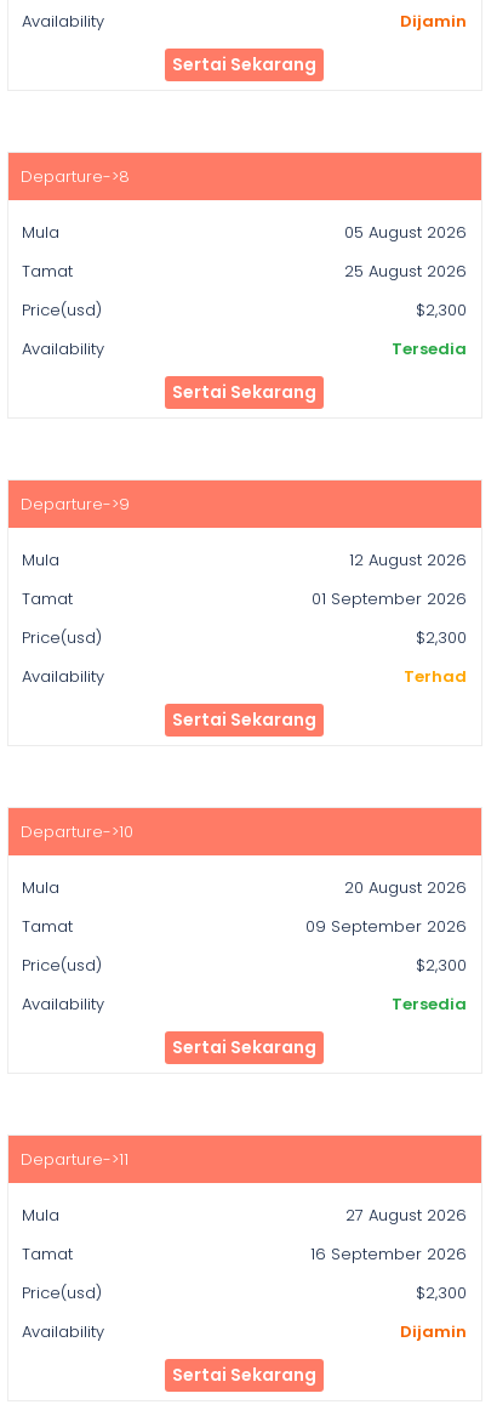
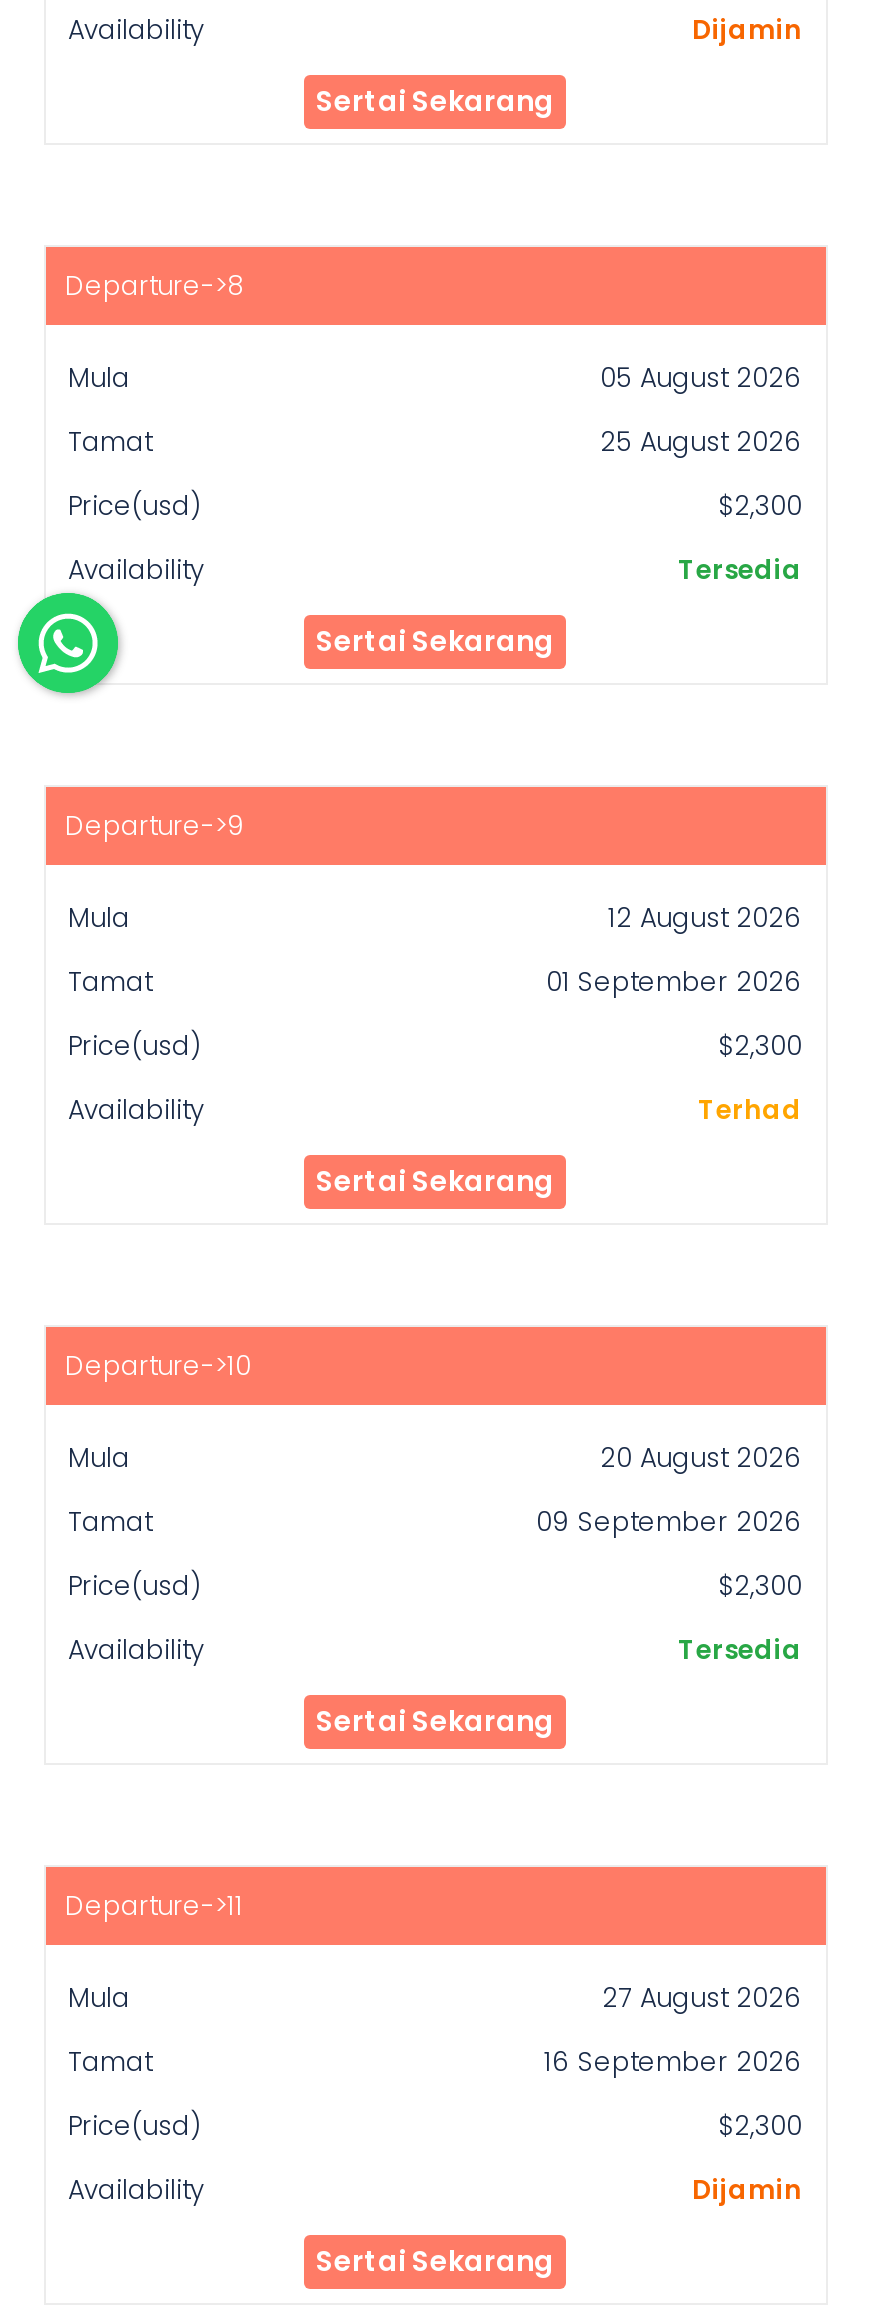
none -> [14,589,124,699] [image]

